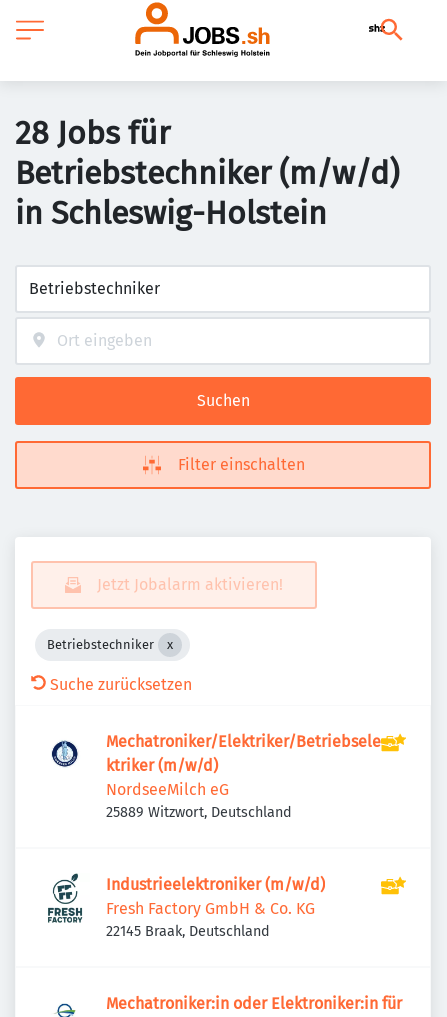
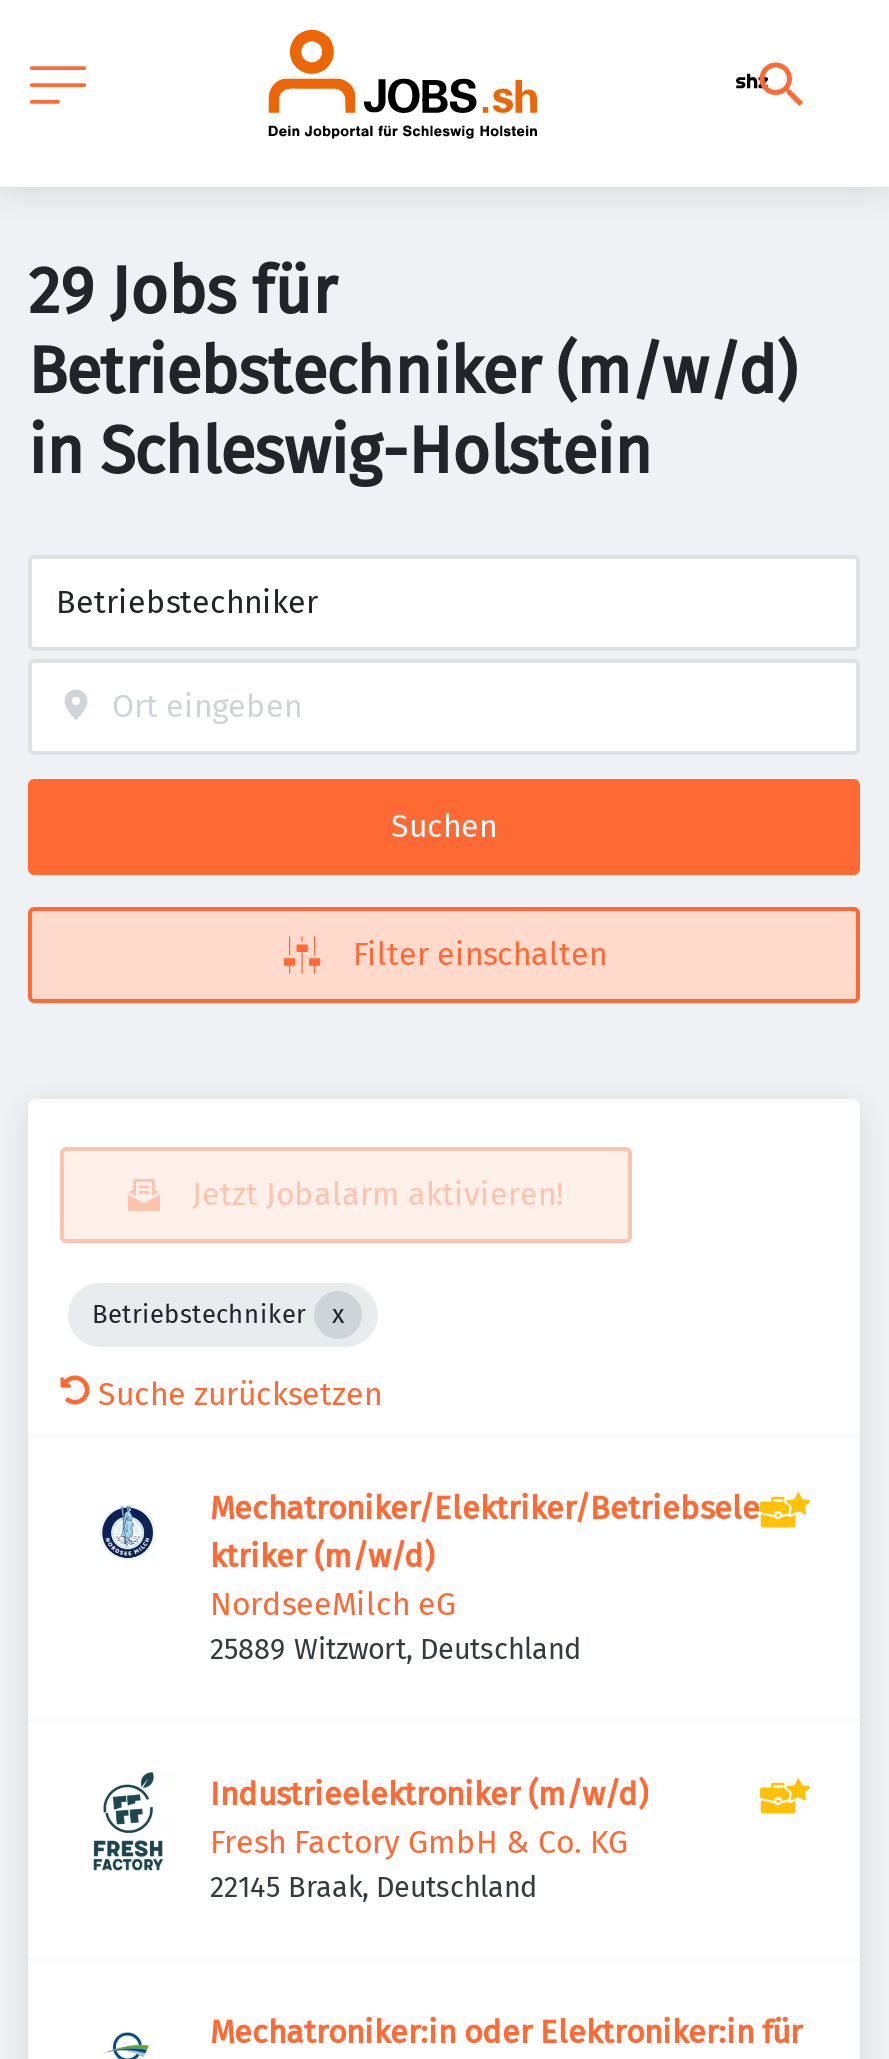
[15,114,170,152] 28 Jobs für -> [28,253,336,329] 29 Jobs für

